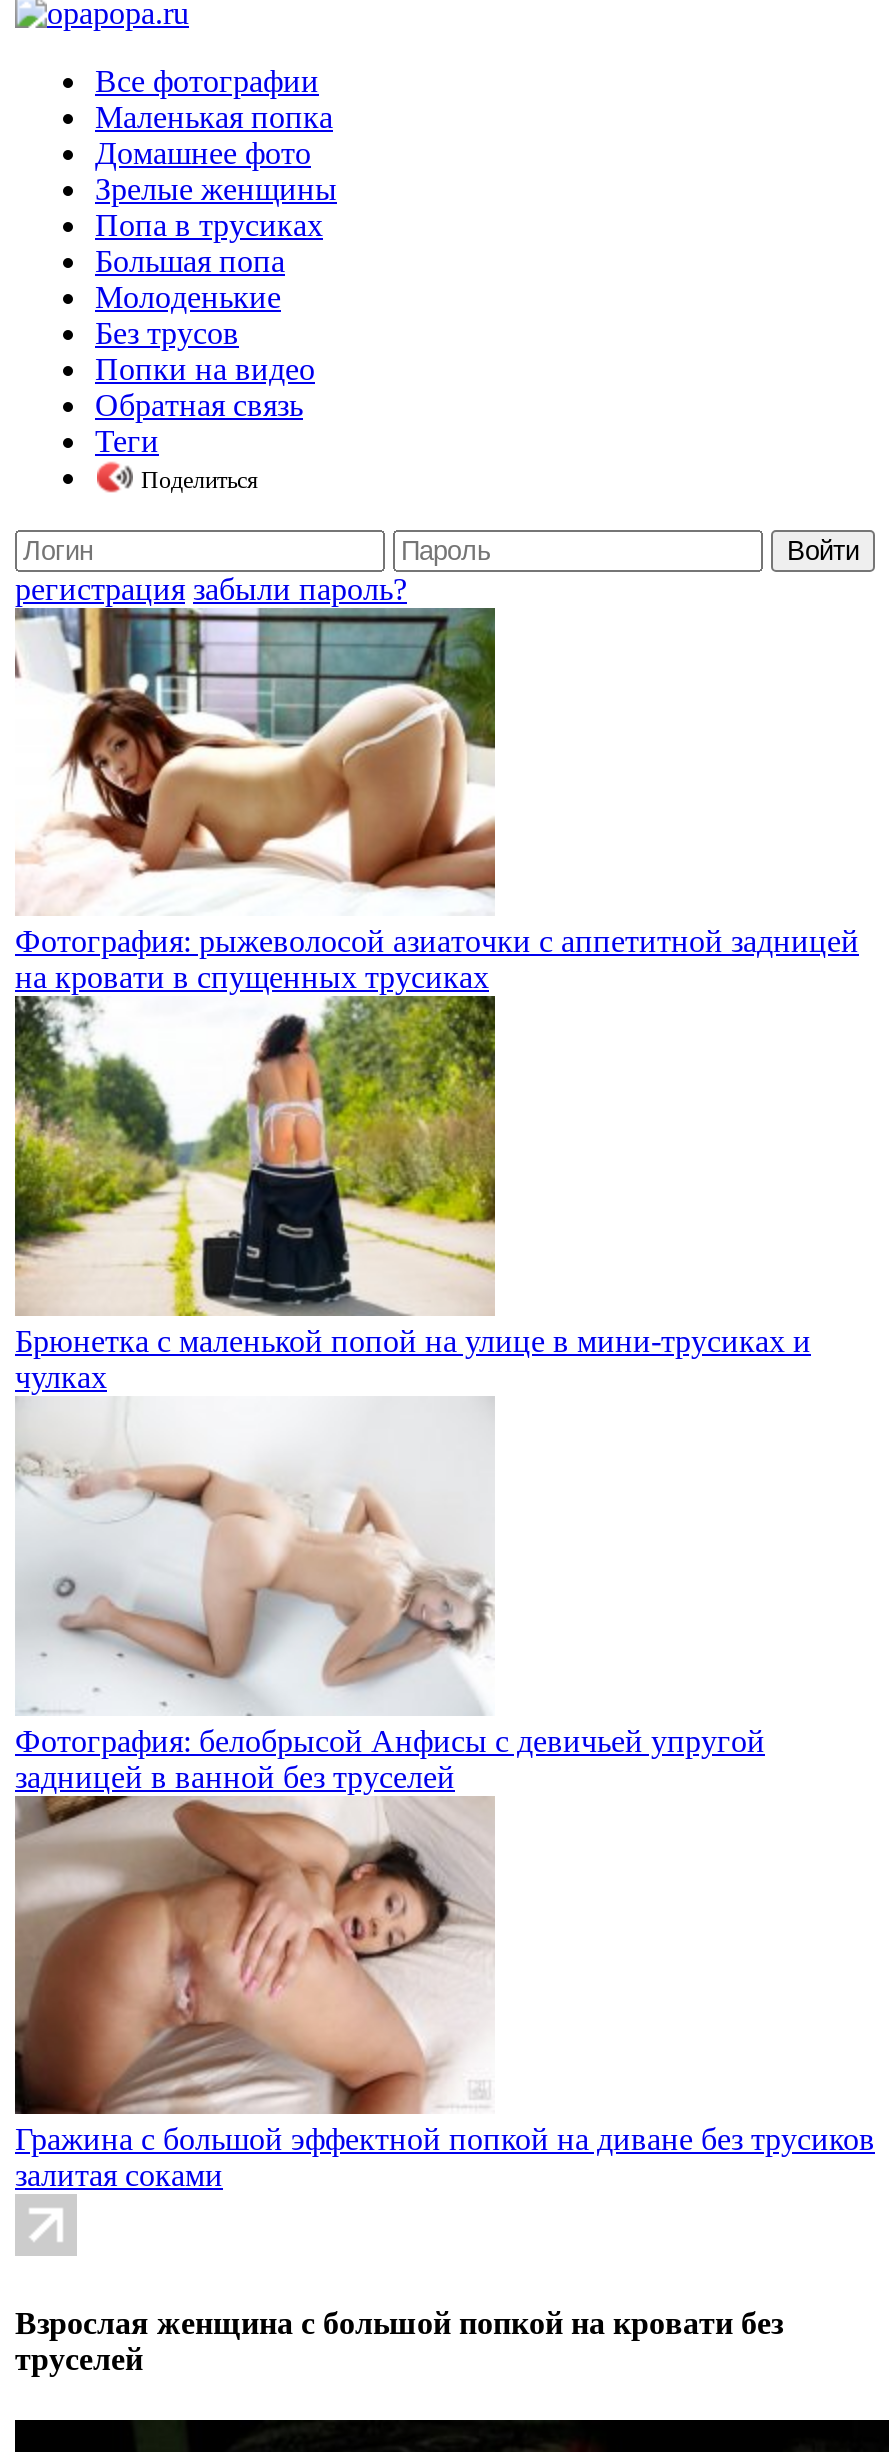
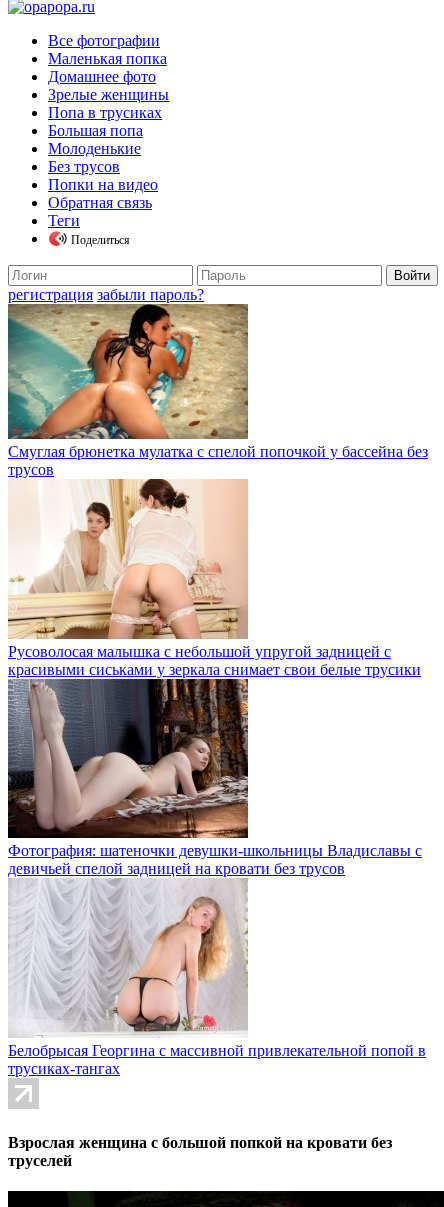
[15,608,859,994] [image] | Фотография: рыжеволосой азиаточки с аппетитной задницей | на кровати в спущенных трусиках -> [7,304,428,478] [image] | Смуглая брюнетка мулатка с спелой попочкой у бассейна без | трусов
[13,1008,811,1394] [image] | Брюнетка с маленькой попой на улице в мини-трусиках и | чулках -> [8,504,421,678] [image] | Русоволосая малышка с небольшой упругой задницей с | красивыми сиськами у зеркала снимает свои белые трусики
[15,1408,765,1794] [image] | Фотография: белобрысой Анфисы с девичьей упругой | задницей в ванной без труселей -> [7,686,422,877] [image] | Фотография: шатеночки девушки-школьницы Владиславы с | девичьей спелой задницей на кровати без трусов
[13,1808,875,2192] [image] | Гражина с большой эффектной попкой на диване без трусиков | залитая соками -> [8,904,426,1077] [image] | Белобрысая Георгина с массивной привлекательной попой в | трусиках-тангах

